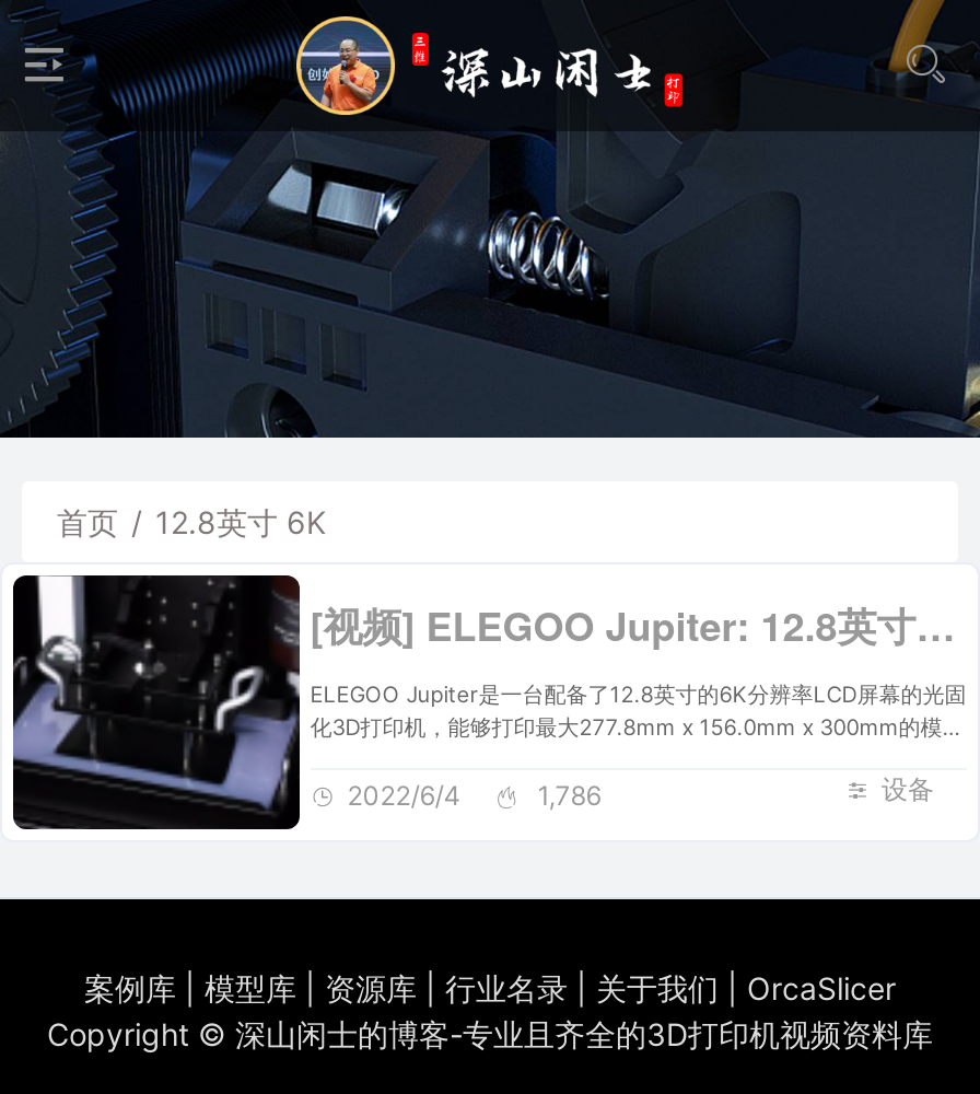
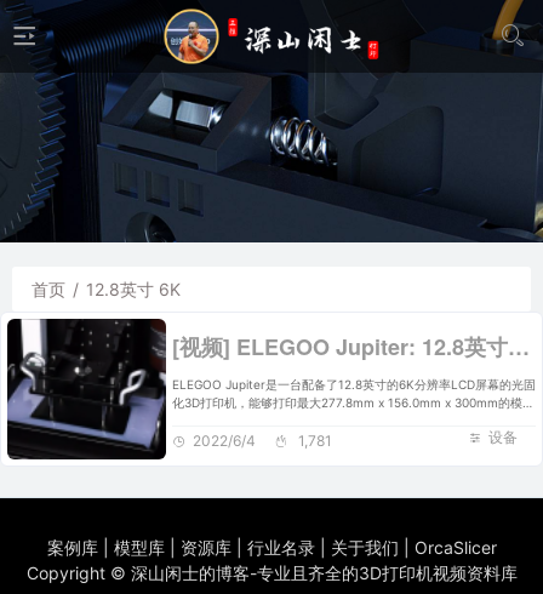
[531,779,601,812] 1,786 -> [294,432,332,450] 1,781

